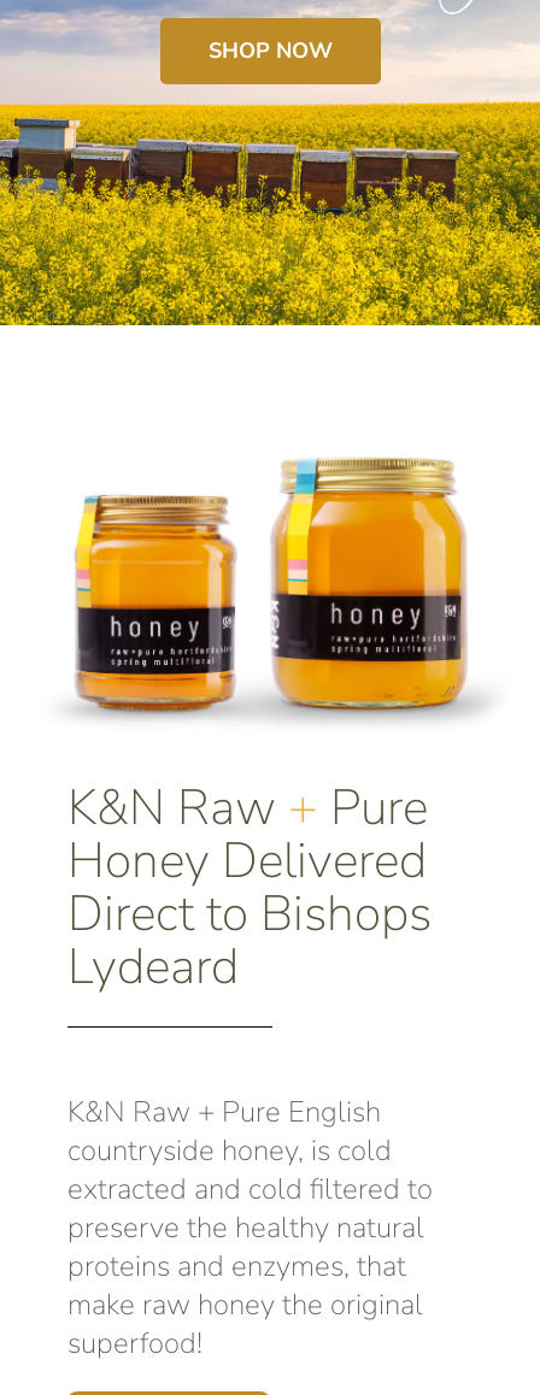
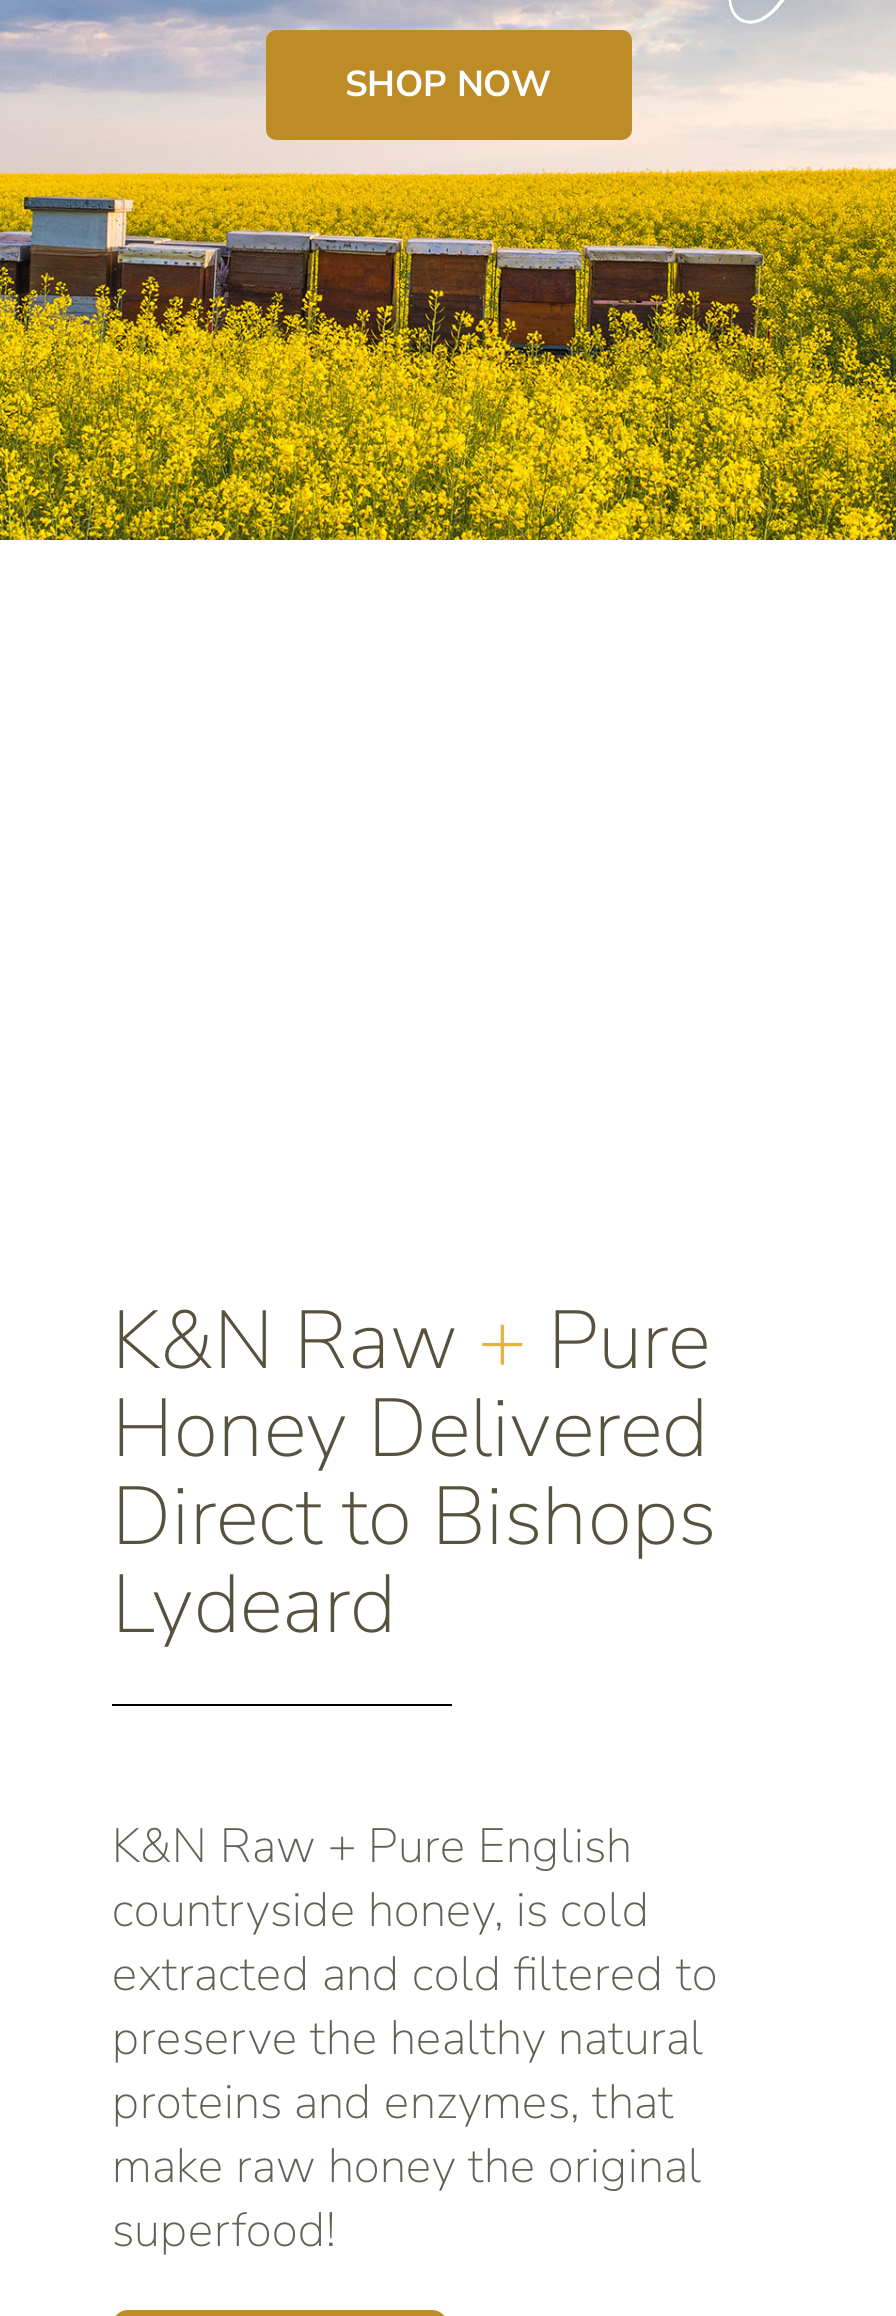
[75,457,482,720] [image] -> none

